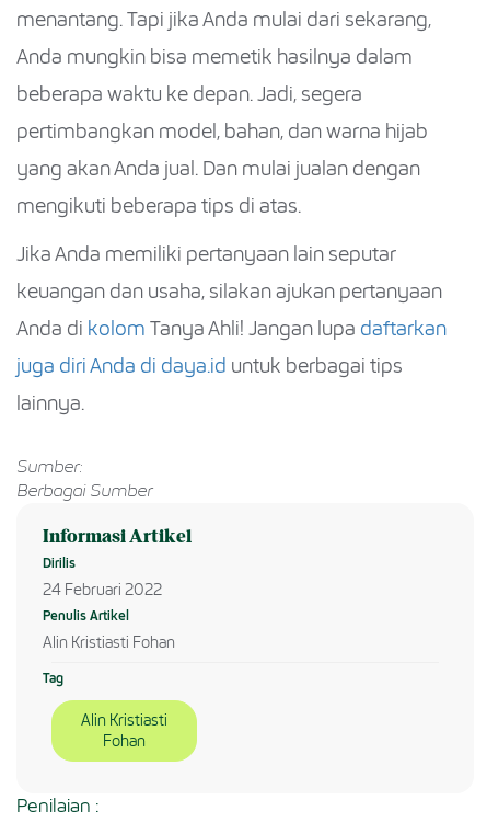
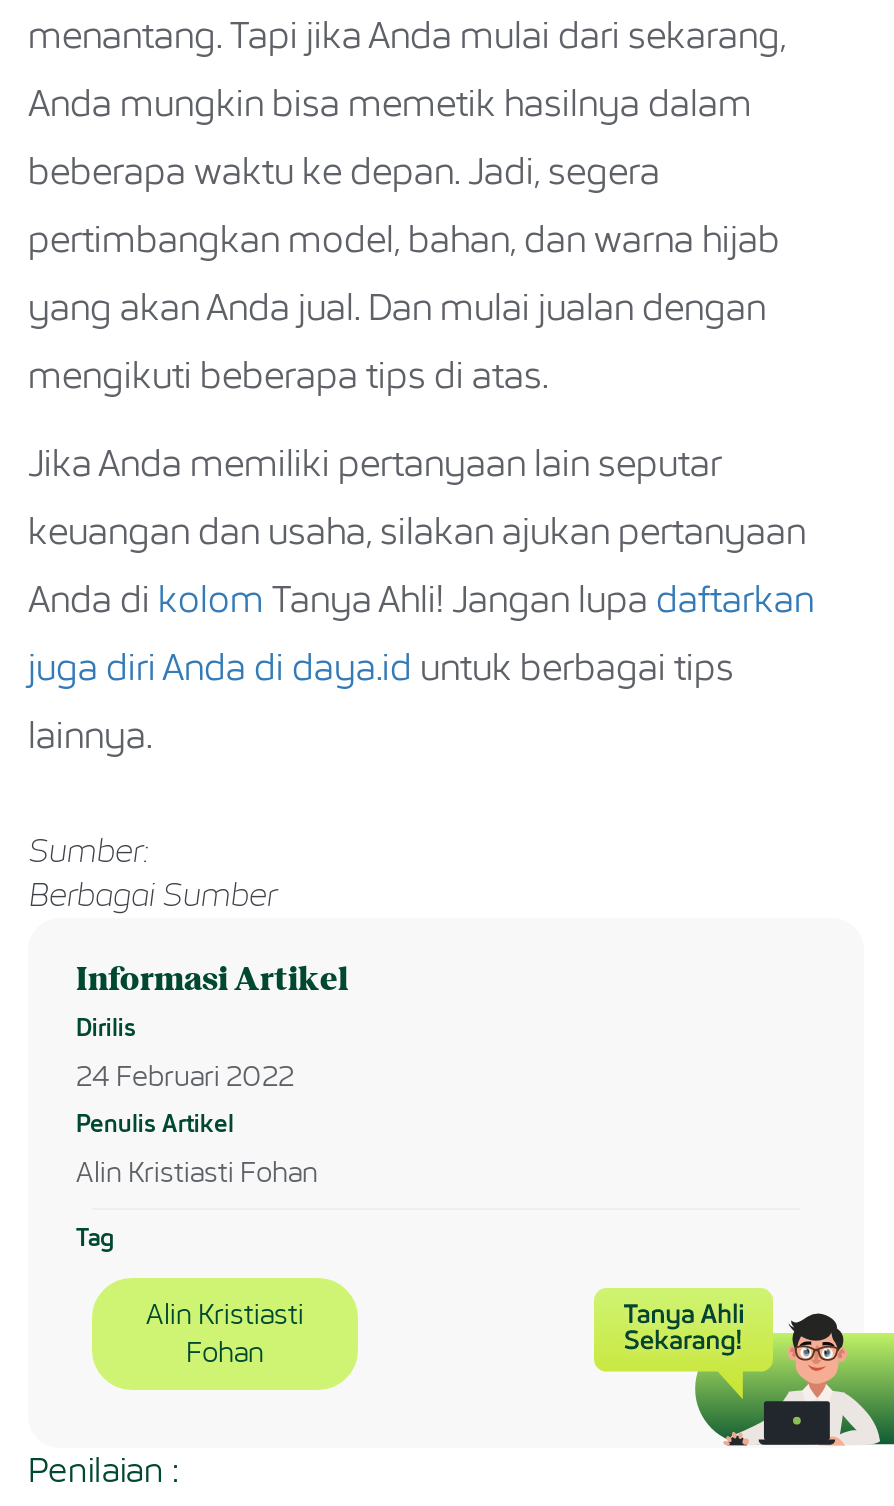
none -> [592,1286,888,1448] [image]

